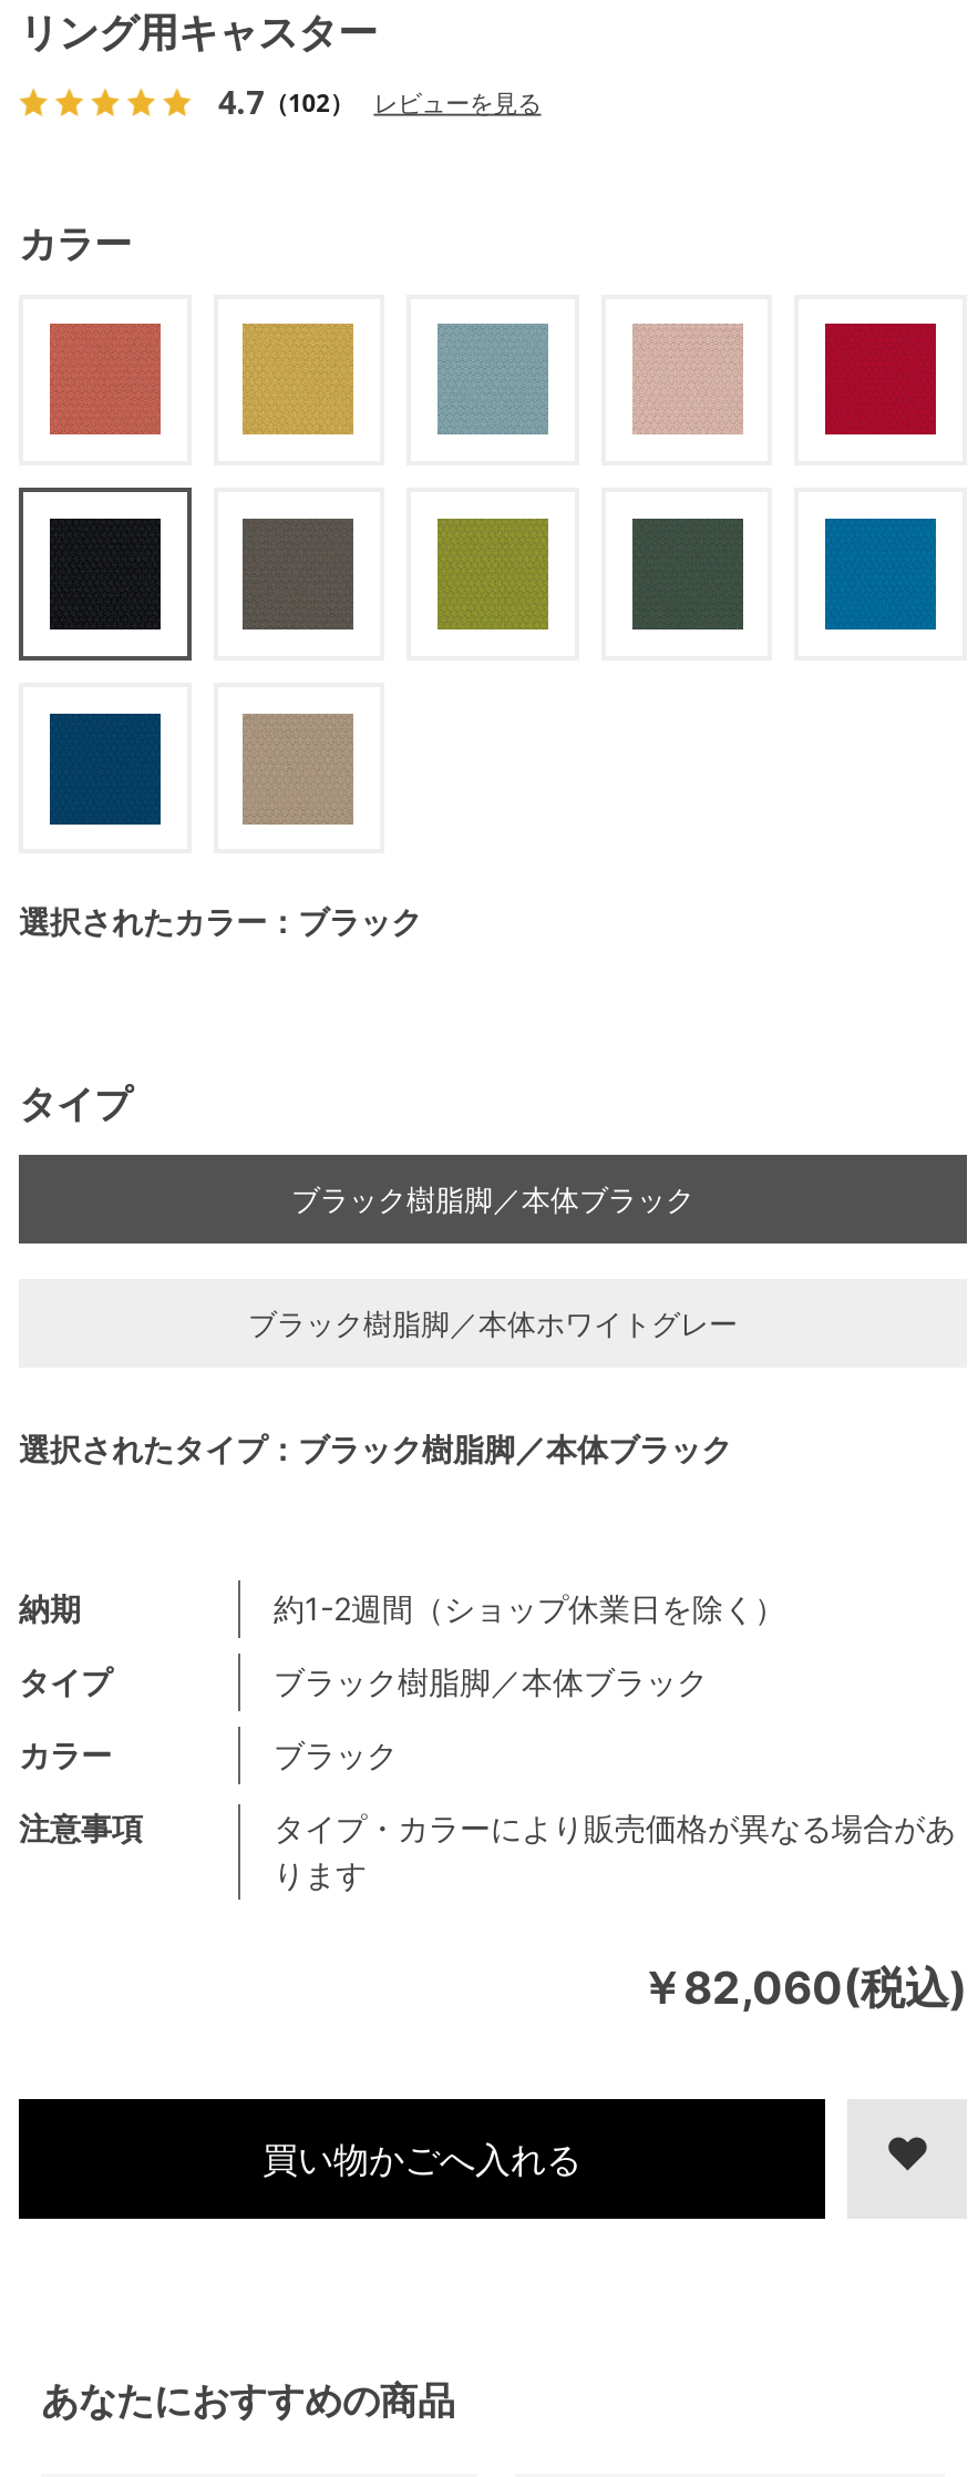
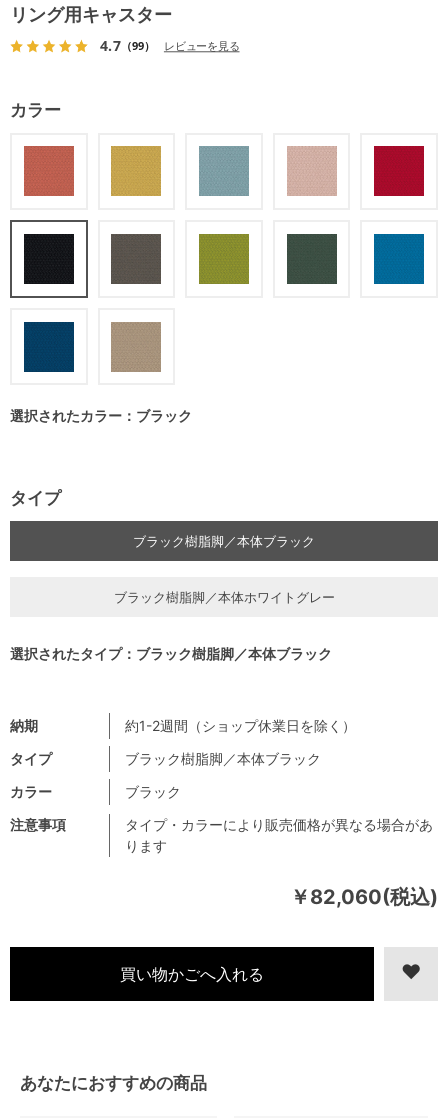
[218,78,541,122] 4.7（102） レビューを見る -> [100,35,239,55] 4.7（99） レビューを見る

